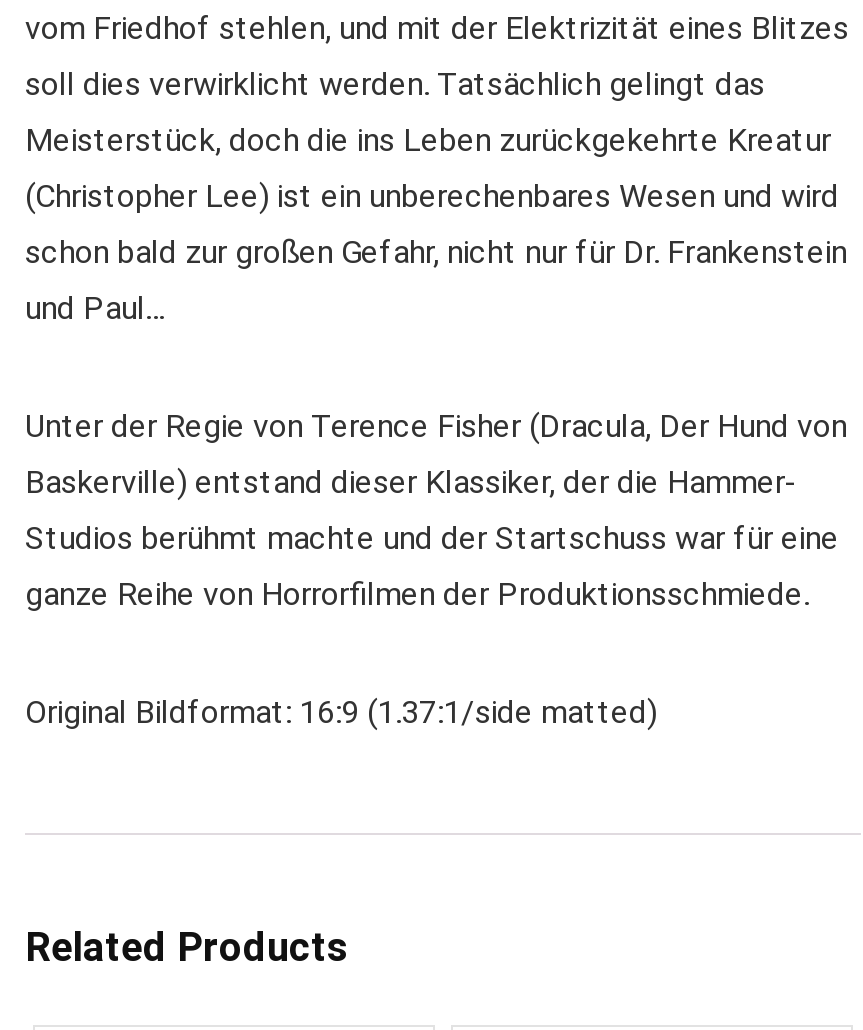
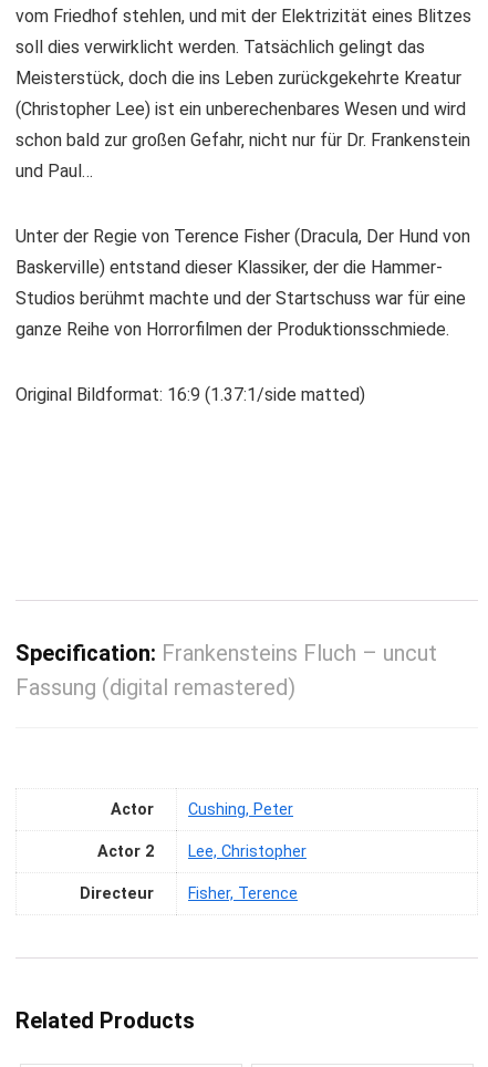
none -> [15,640,437,701] Specification: Frankensteins Fluch – uncut | Fassung (digital remastered)
none -> [80,800,307,903] Actor | Cushing, Peter | Actor 2 | Lee, Christopher | Directeur | Fisher, Terence

